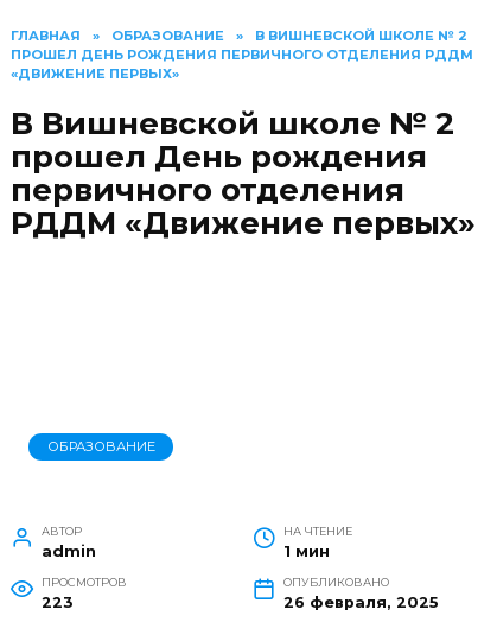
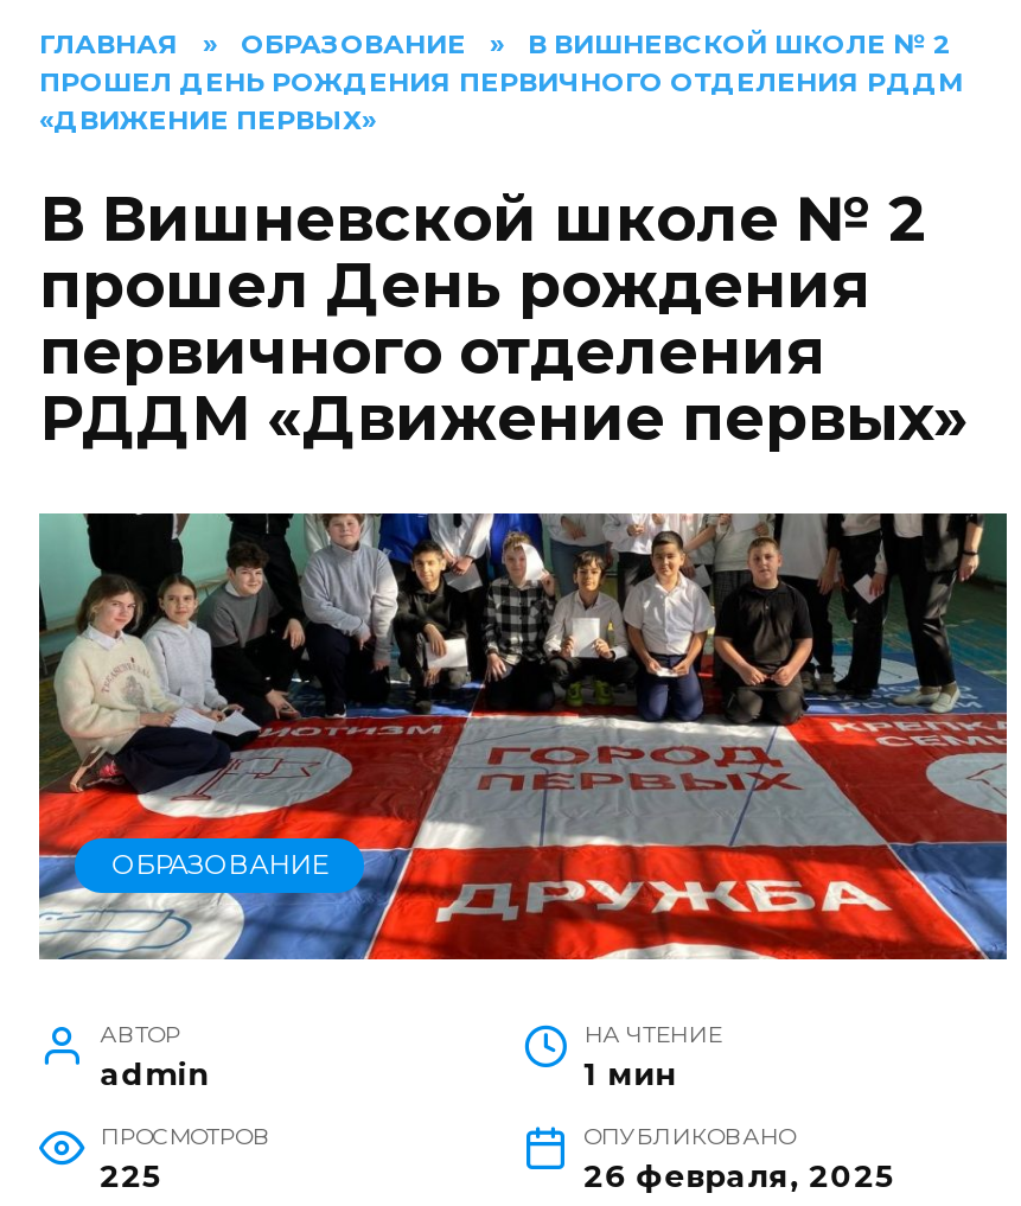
none -> [37,511,1009,962] [image]
[41,594,73,611] 223 -> [100,1159,162,1194] 225

